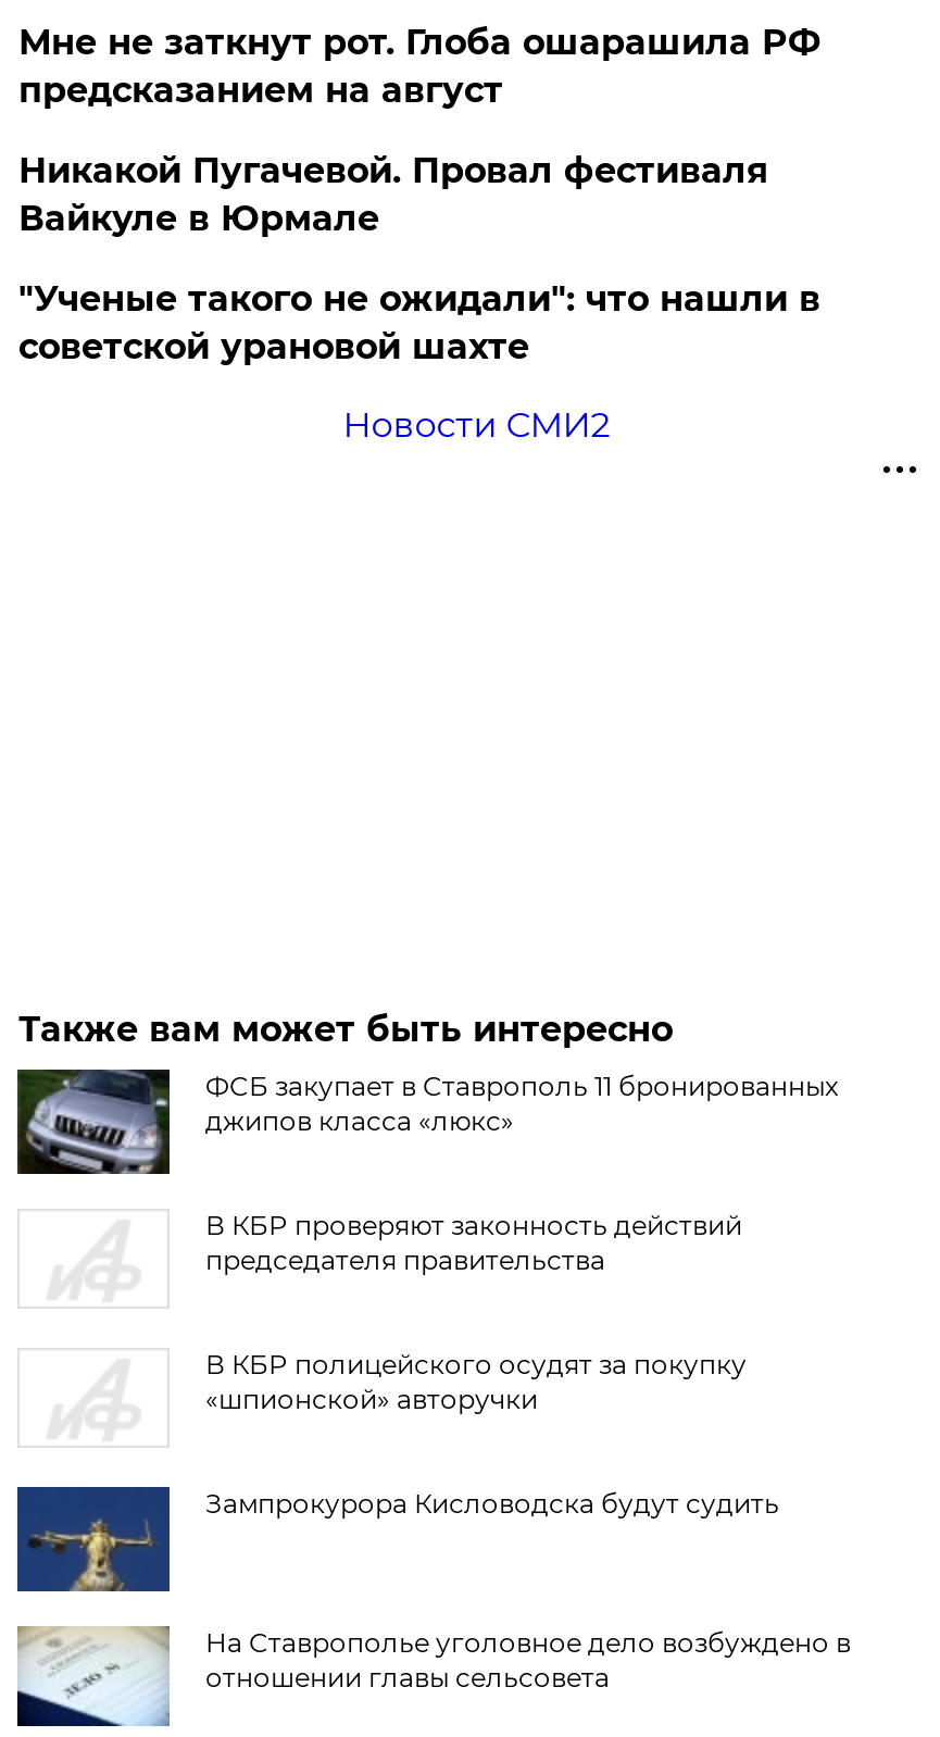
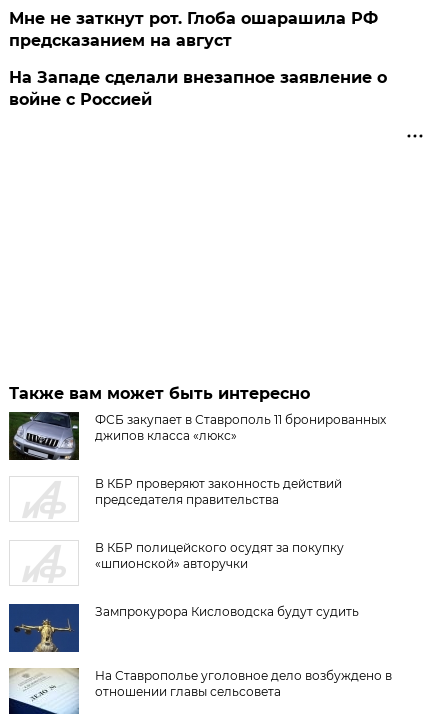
[18,150,820,446] Никакой Пугачевой. Провал фестиваля | Вайкуле в Юрмале | "Ученые такого не ожидали": что нашли в | советской урановой шахте | Новости СМИ2 -> [9,68,387,109] На Западе сделали внезапное заявление о | войне с Россией

